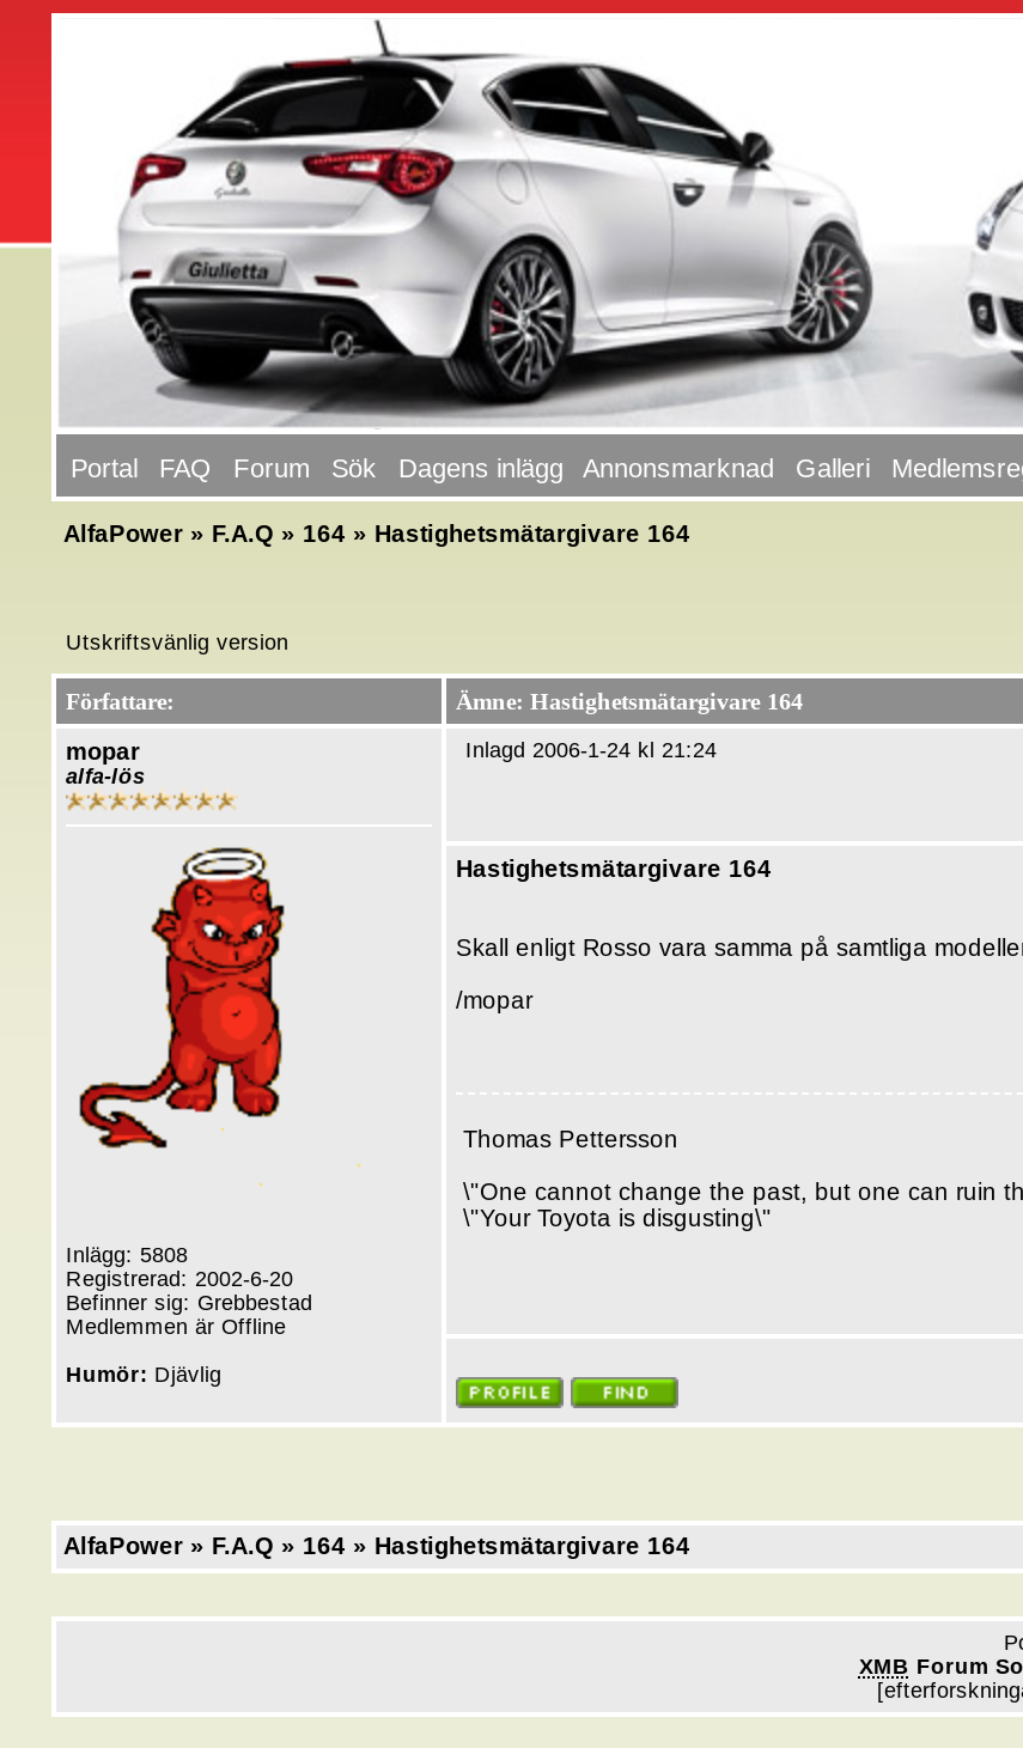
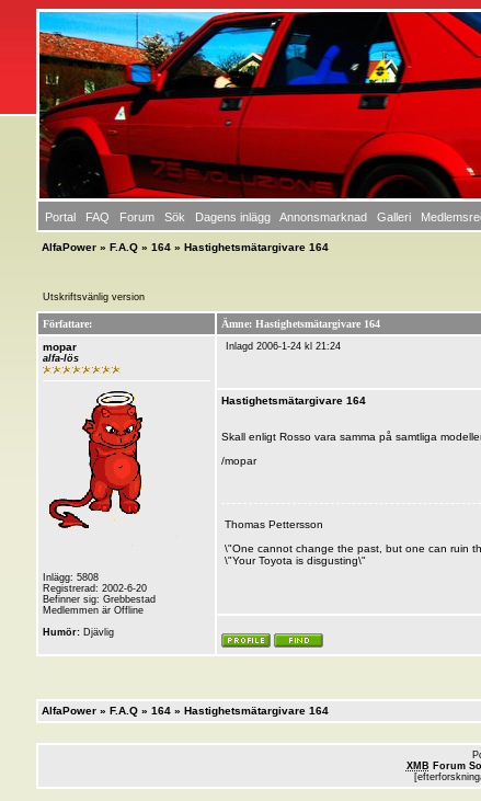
[59,20,1016,427] [image] -> [38,11,478,199] [image]

